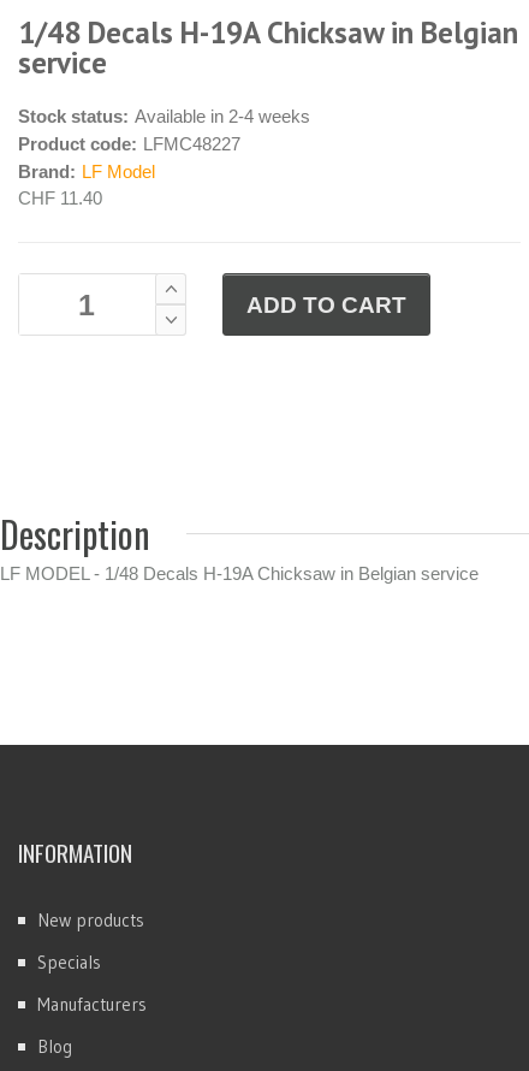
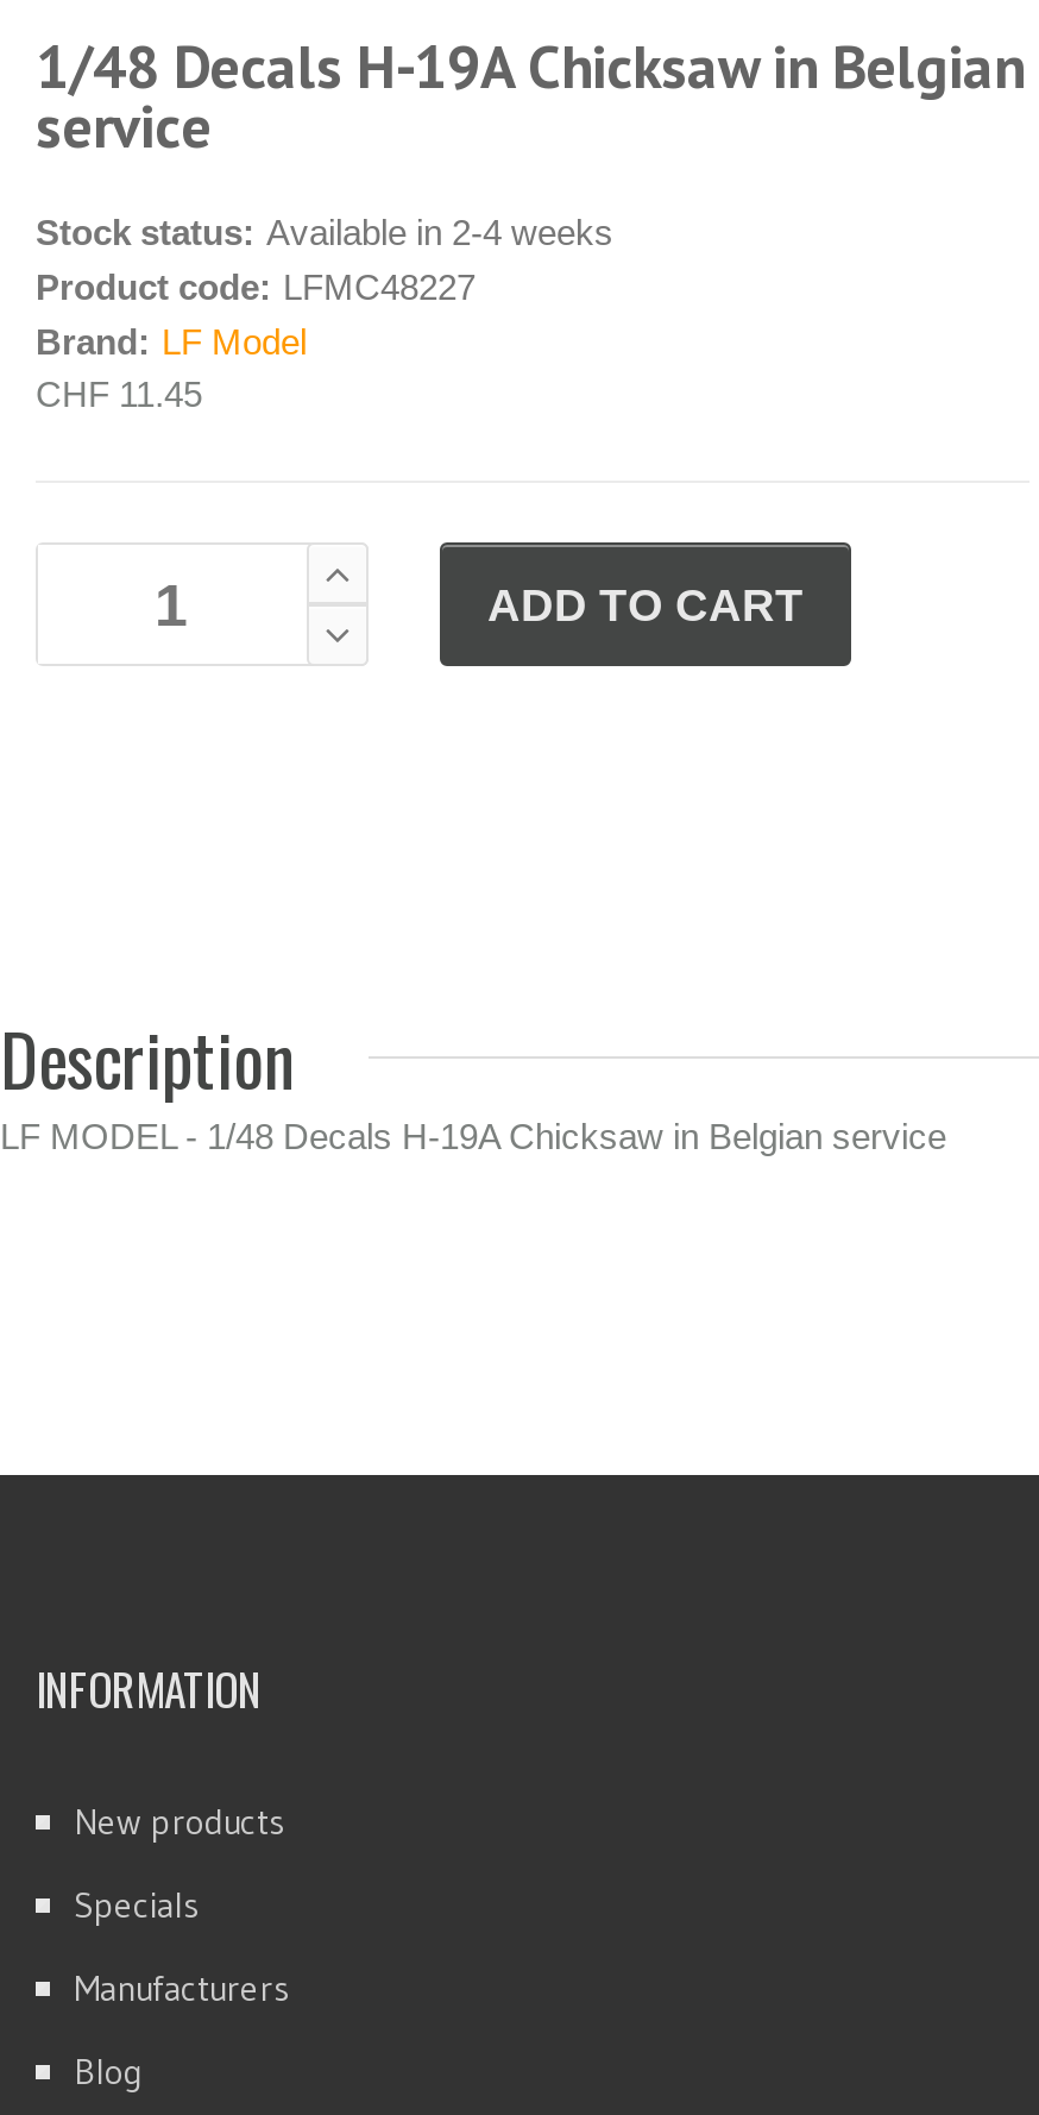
[18,188,102,208] CHF 11.40 -> [36,374,202,414] CHF 11.45

